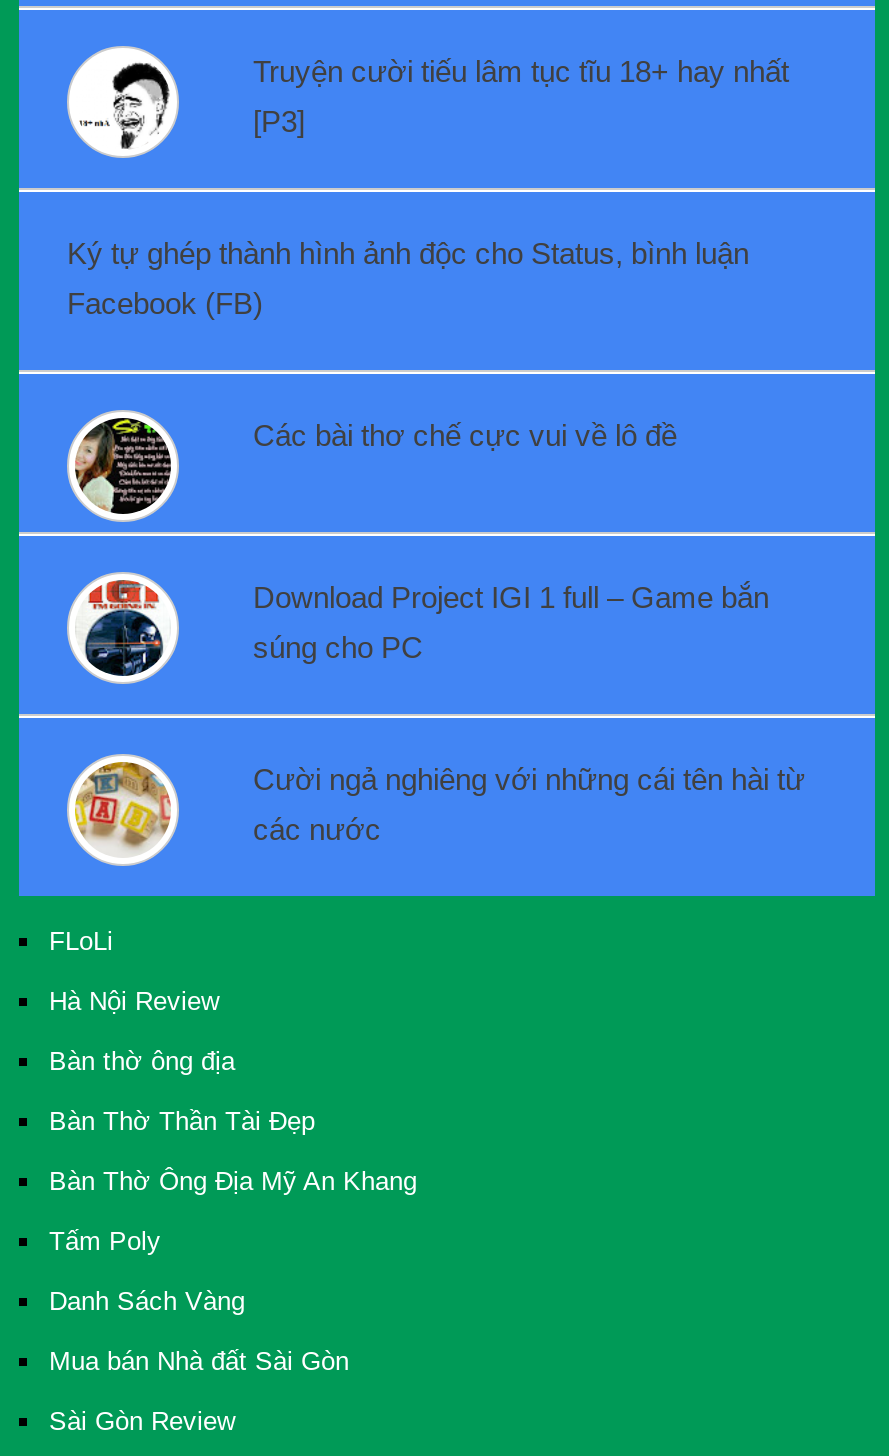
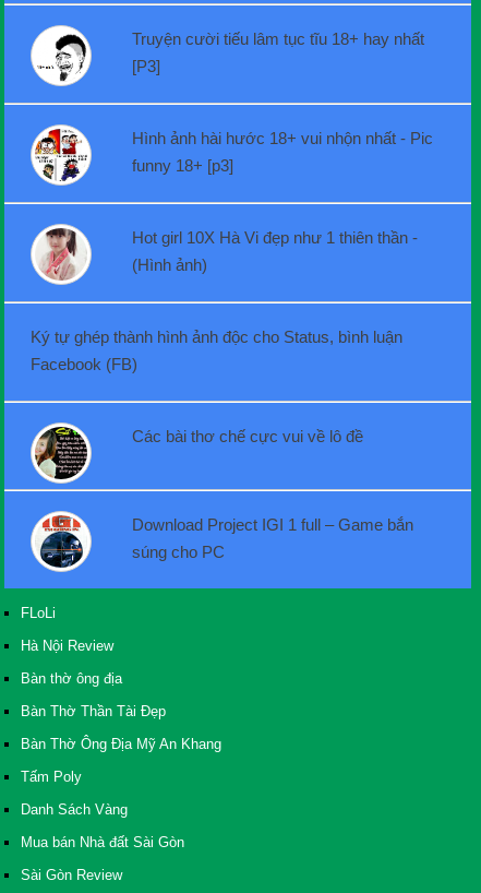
none -> [29,123,433,187] [image] | Hình ảnh hài hước 18+ vui nhộn nhất - Pic | funny 18+ [p3]
none -> [39,228,86,279] [image]
none -> [132,228,418,274] Hot girl 10X Hà Vi đẹp như 1 thiên thần - | (Hình ảnh)
moved [65,236,769,664] -> [29,328,413,561]: [image] | Ký tự ghép thành hình ảnh độc cho Status, bình luận | Facebook (FB) | Các bài thơ chế cực vui về lô đề | Download Project IGI 1 full – Game bắn | súng cho PC
[73,762,171,858] [image] -> none
[253,762,805,846] Cười ngả nghiêng với những cái tên hài từ | các nước -> none

